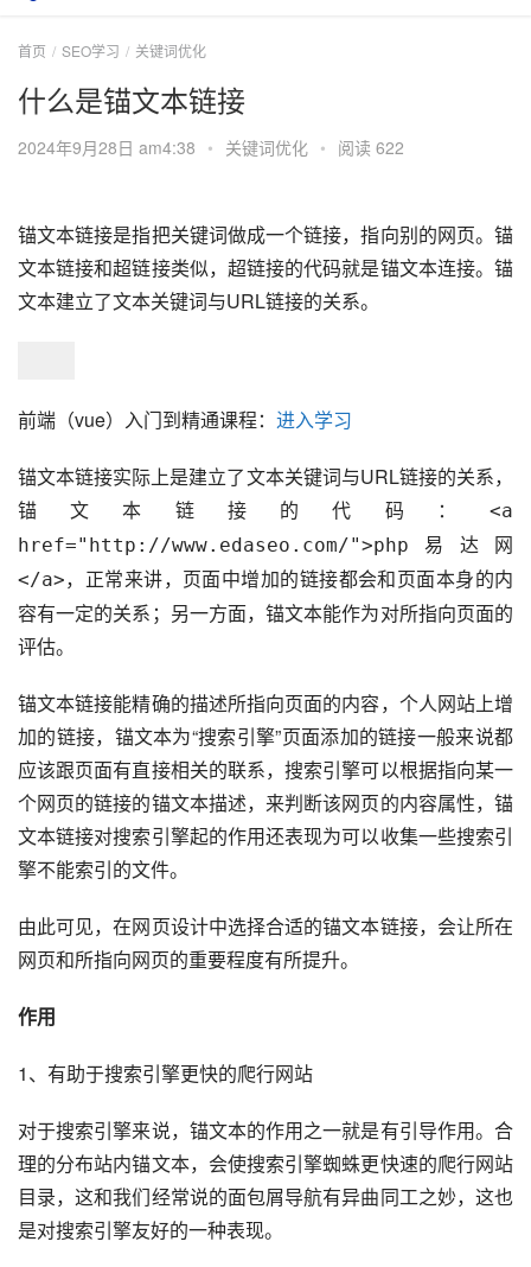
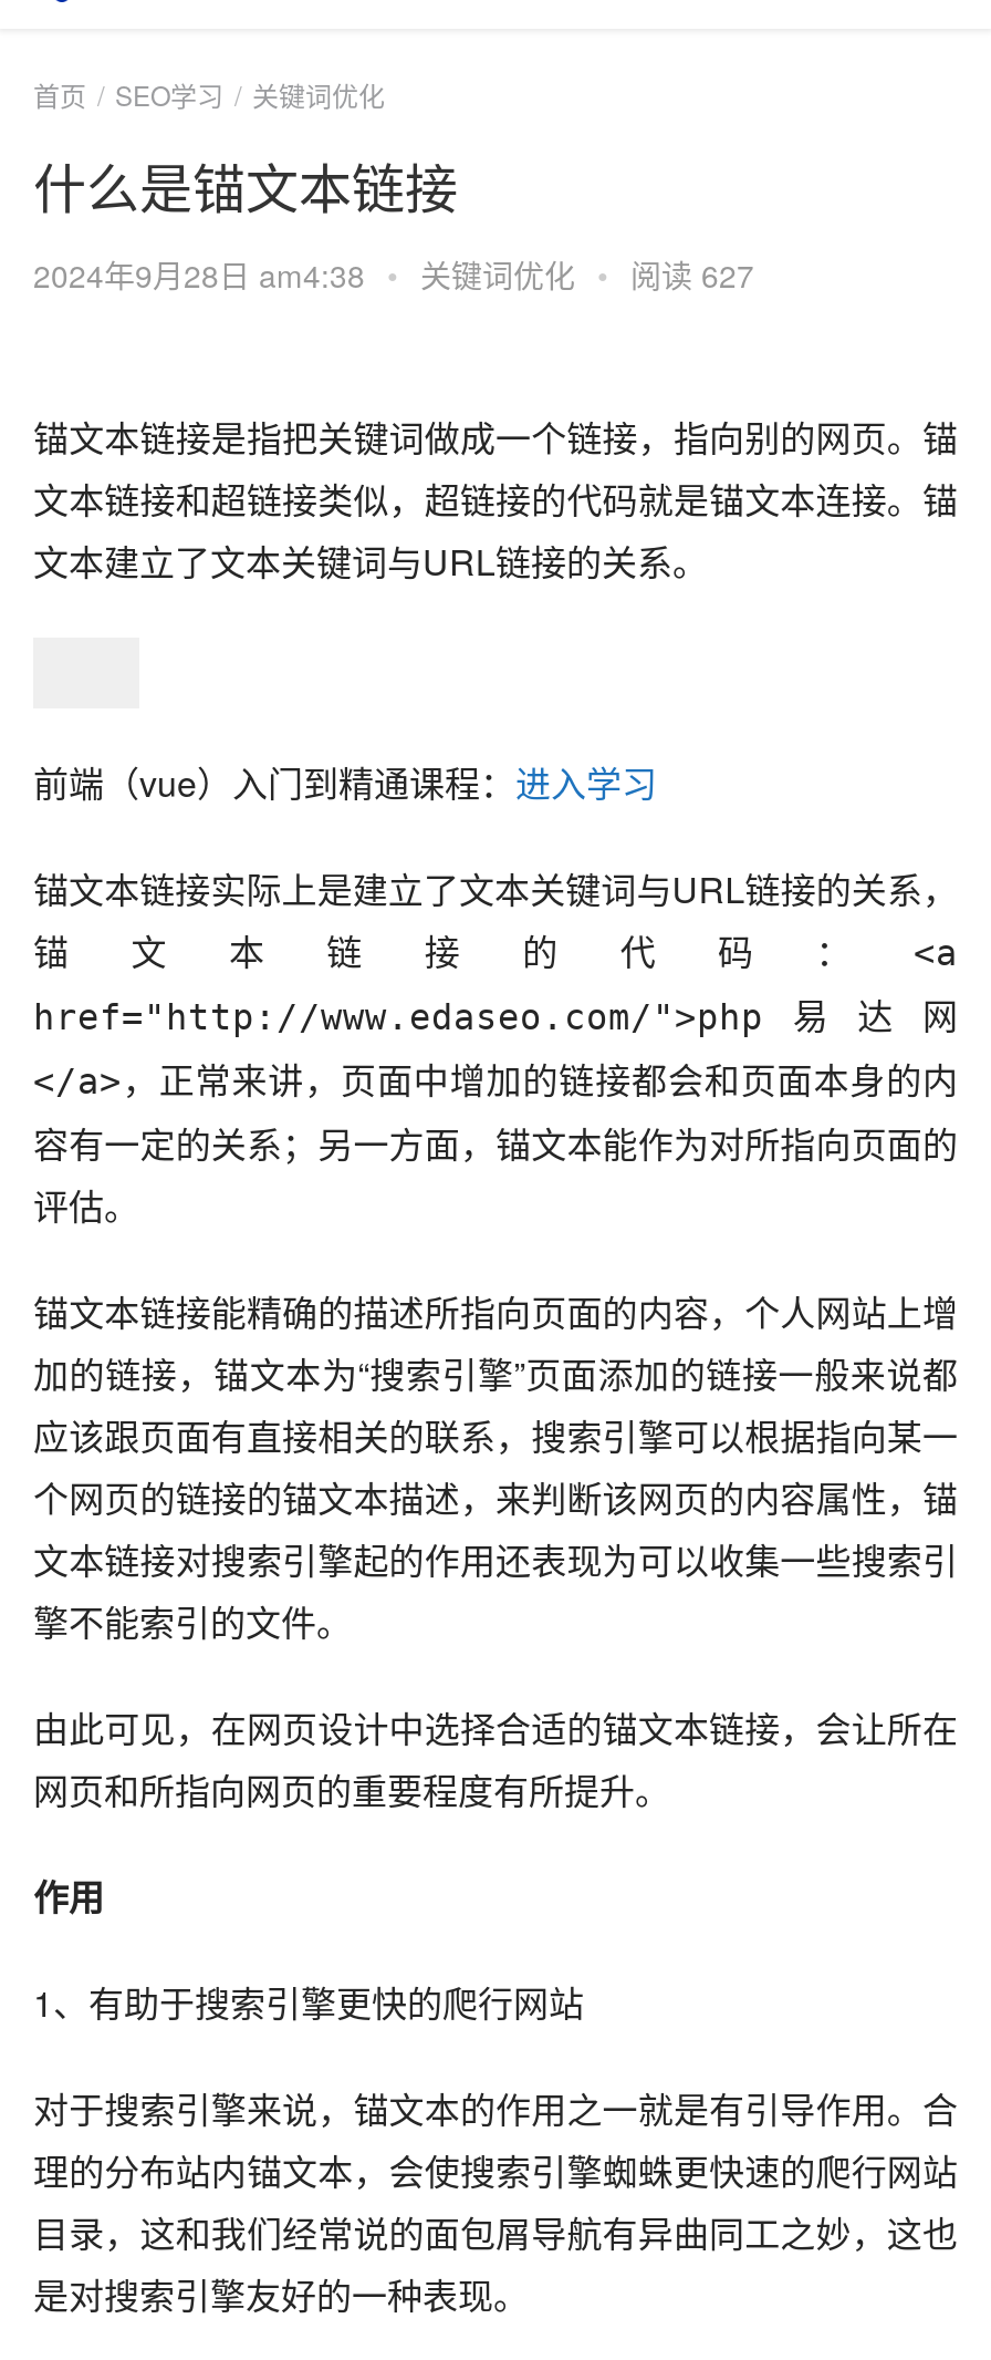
[18,135,404,159] 2024年9月28日 am4:38 • 关键词优化 • 阅读 622 -> [33,252,754,297] 2024年9月28日 am4:38 • 关键词优化 • 阅读 627

